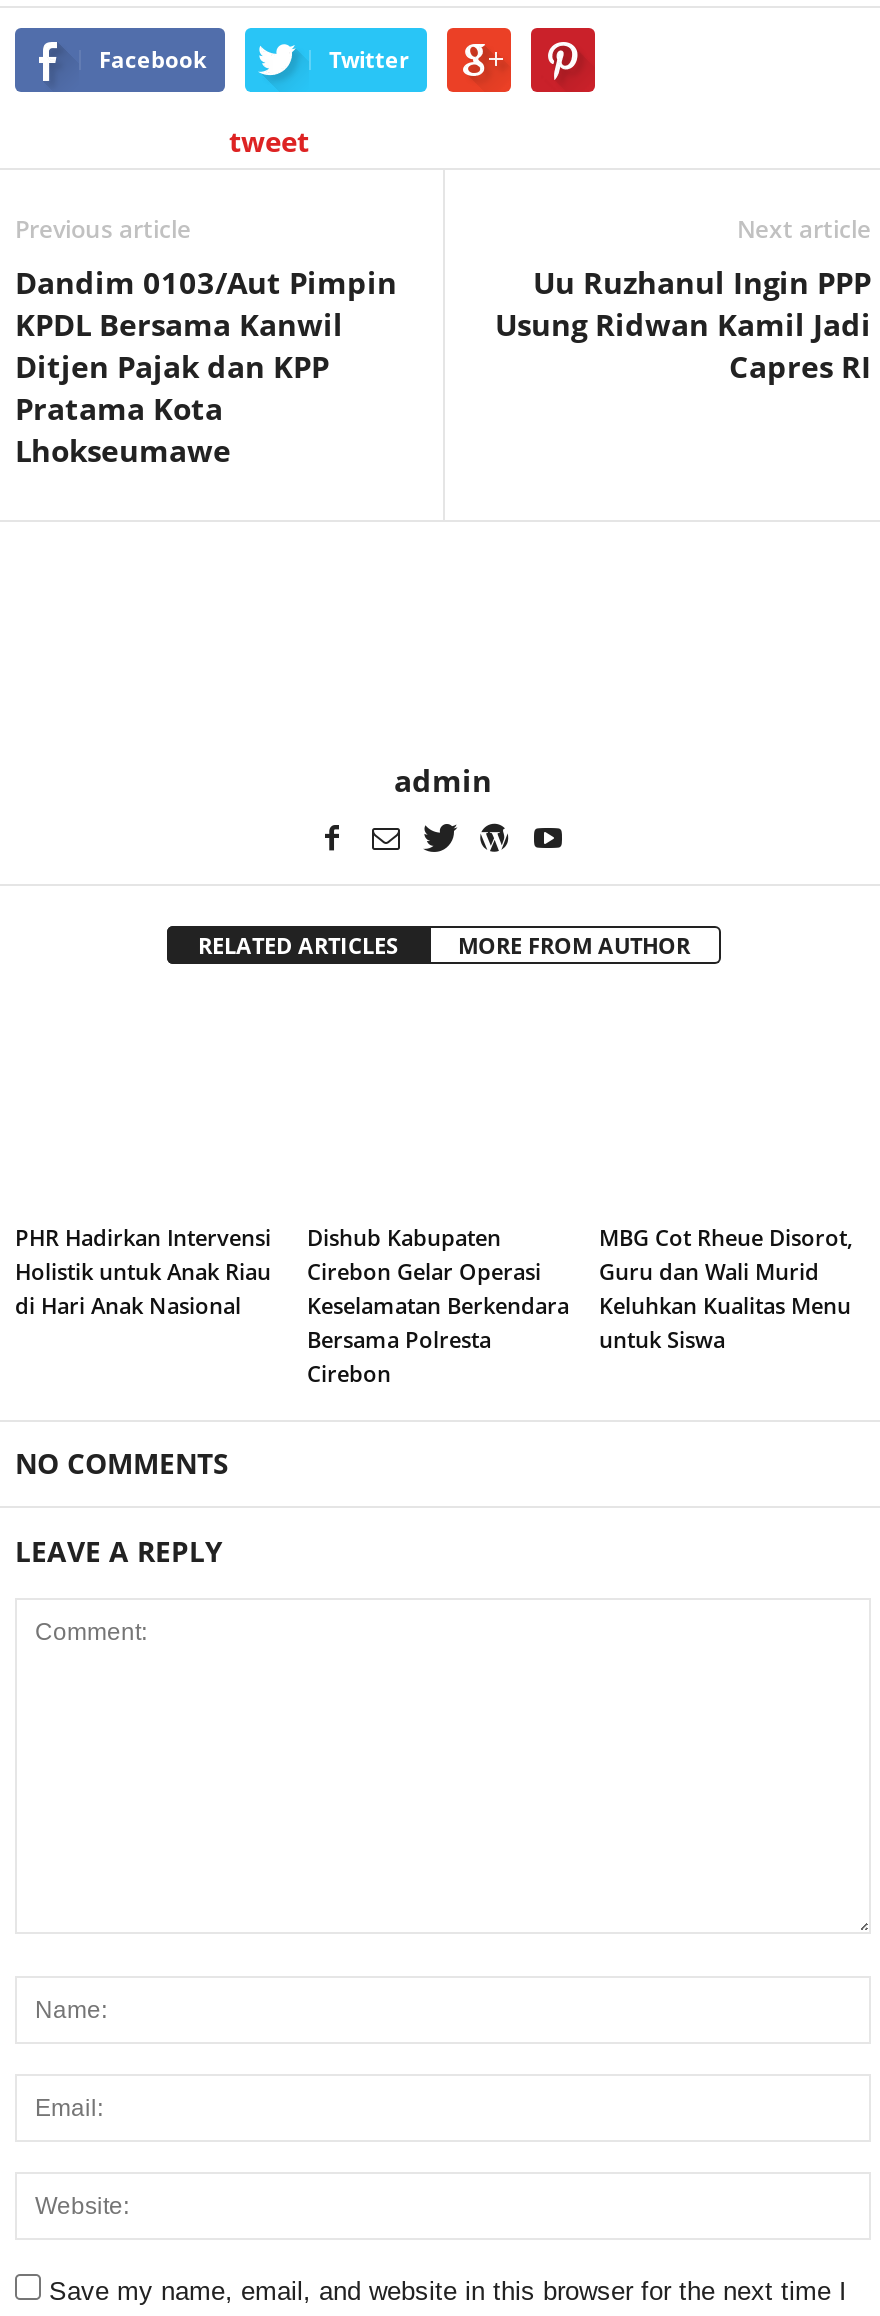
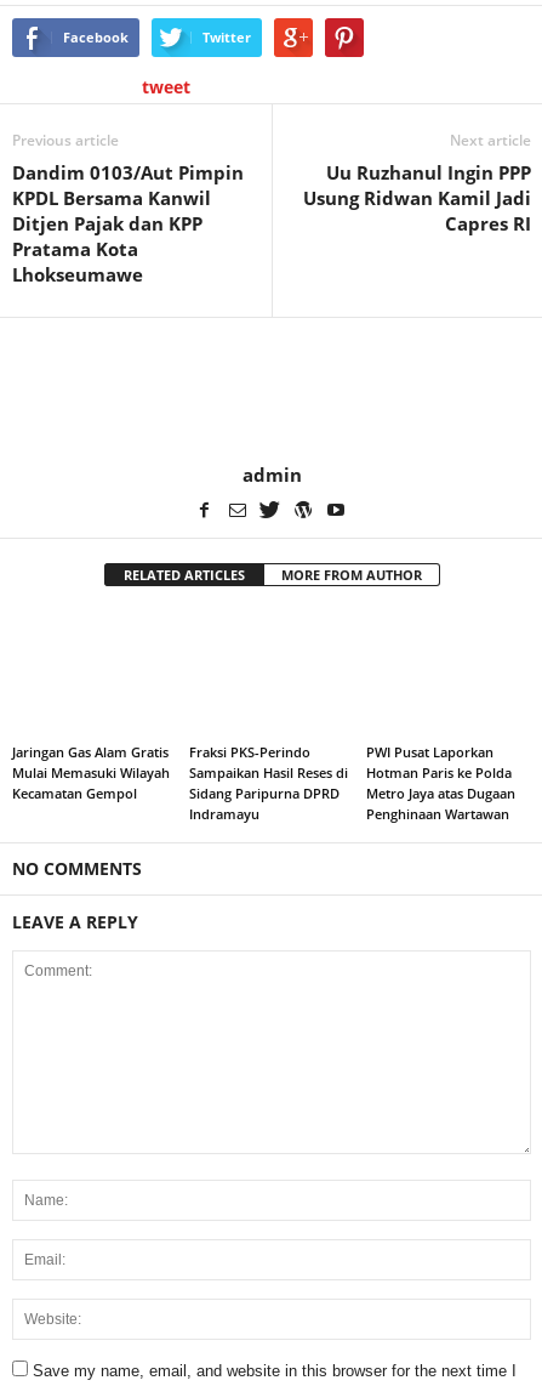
[15,1222,271,1320] PHR Hadirkan Intervensi | Holistik untuk Anak Riau | di Hari Anak Nasional -> [12,743,170,802] Jaringan Gas Alam Gratis | Mulai Memasuki Wilayah | Kecamatan Gempol
[307,1222,569,1388] Dishub Kabupaten | Cirebon Gelar Operasi | Keselamatan Berkendara | Bersama Polresta | Cirebon -> [189,743,348,823] Fraksi PKS-Perindo | Sampaikan Hasil Reses di | Sidang Paripurna DPRD | Indramayu
[599,1222,853,1354] MBG Cot Rheue Disorot, | Guru dan Wali Murid | Keluhkan Kualitas Menu | untuk Siswa -> [366,743,515,823] PWI Pusat Laporkan | Hotman Paris ke Polda | Metro Jaya atas Dugaan | Penghinaan Wartawan

